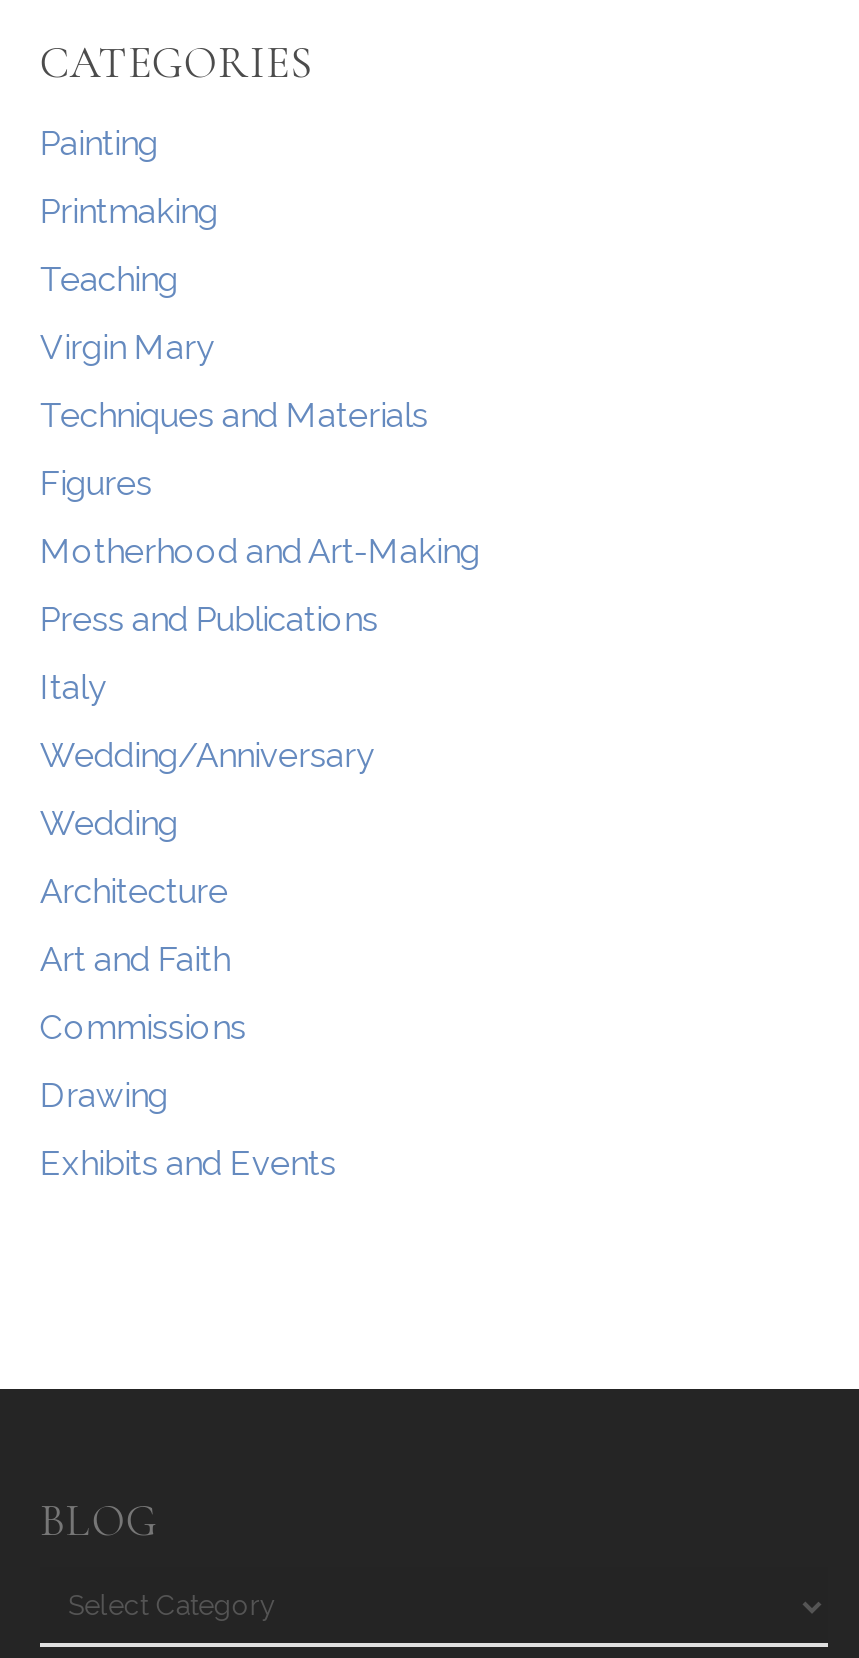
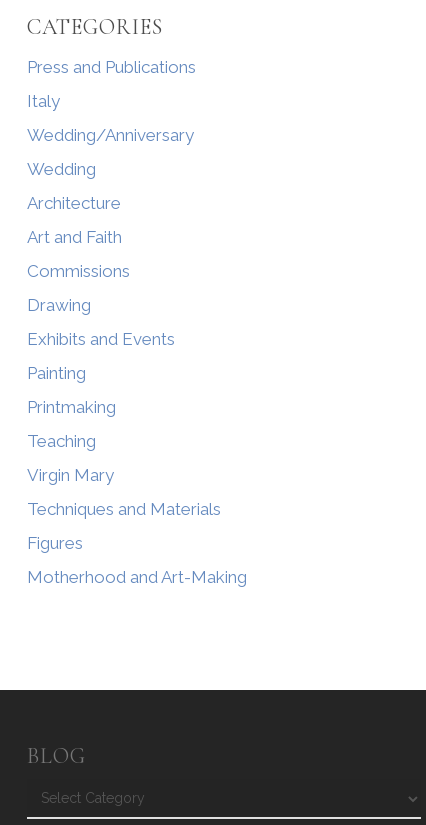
moved [40,123,480,571] -> [27,363,247,587]: Painting | Printmaking | Teaching | Virgin Mary | Techniques and Materials | Figures | Motherhood and Art-Making
moved [40,599,378,1183] -> [27,57,196,349]: Press and Publications | Italy | Wedding/Anniversary | ... | Drawing | Exhibits and Events

